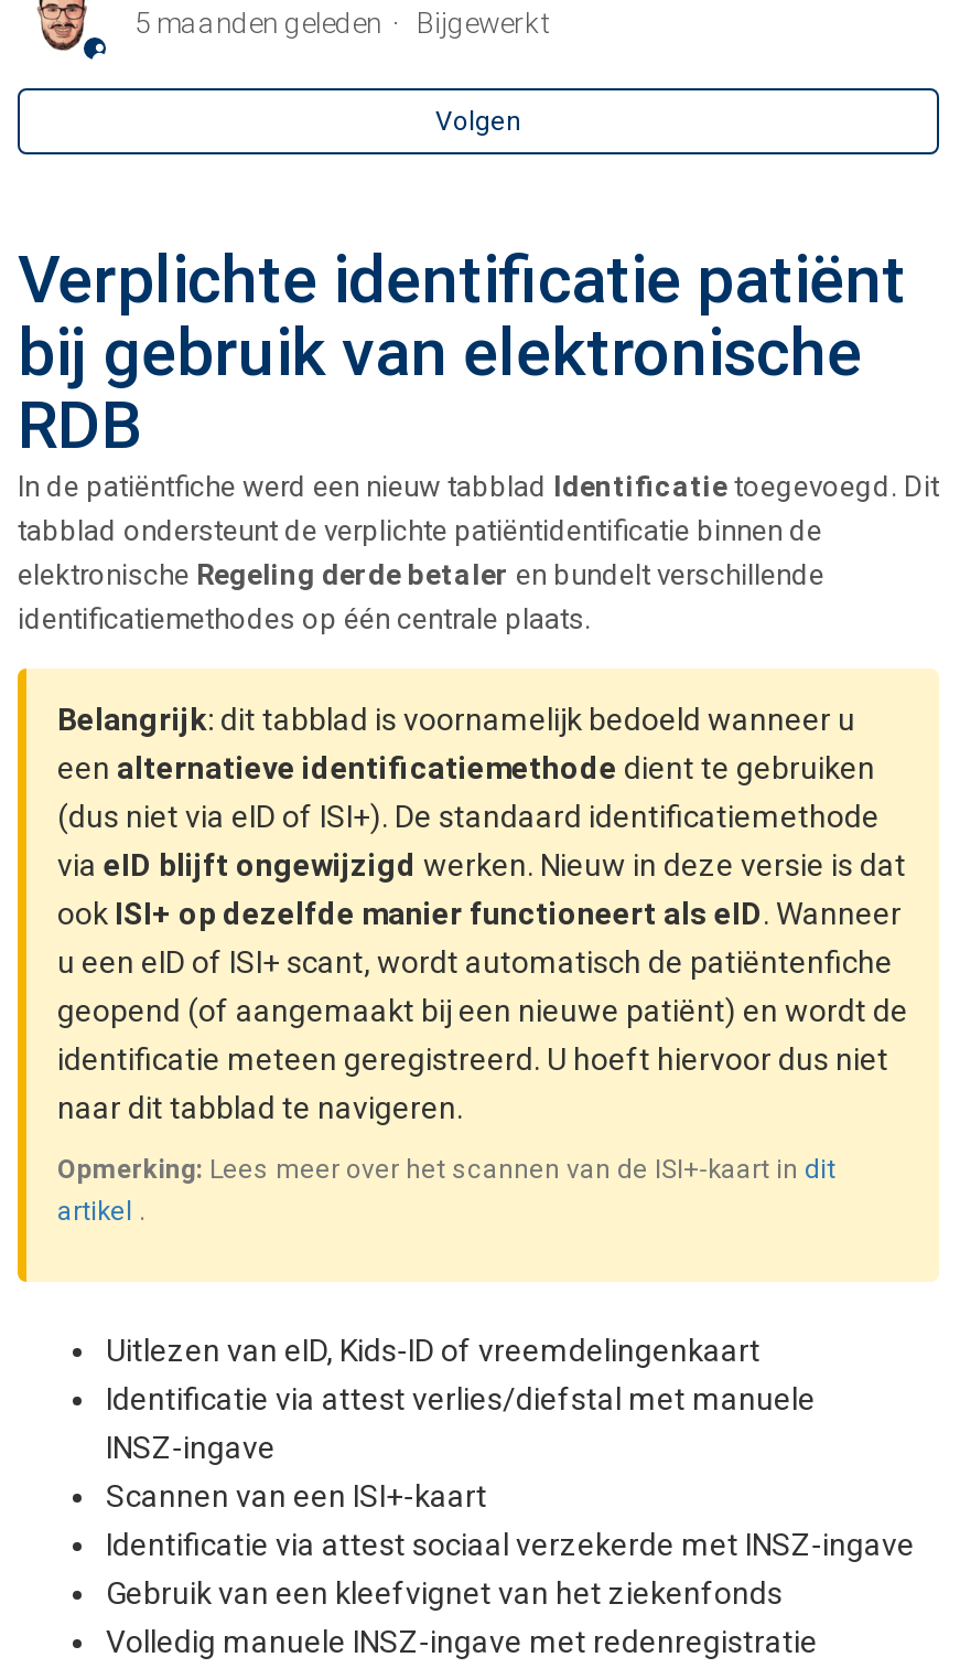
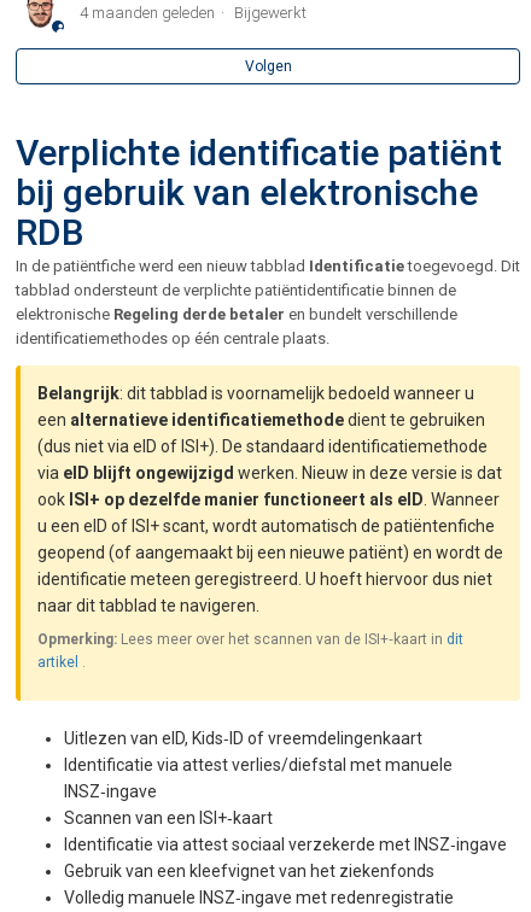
[134,7,381,40] 5 maanden geleden -> [80,4,215,22] 4 maanden geleden

